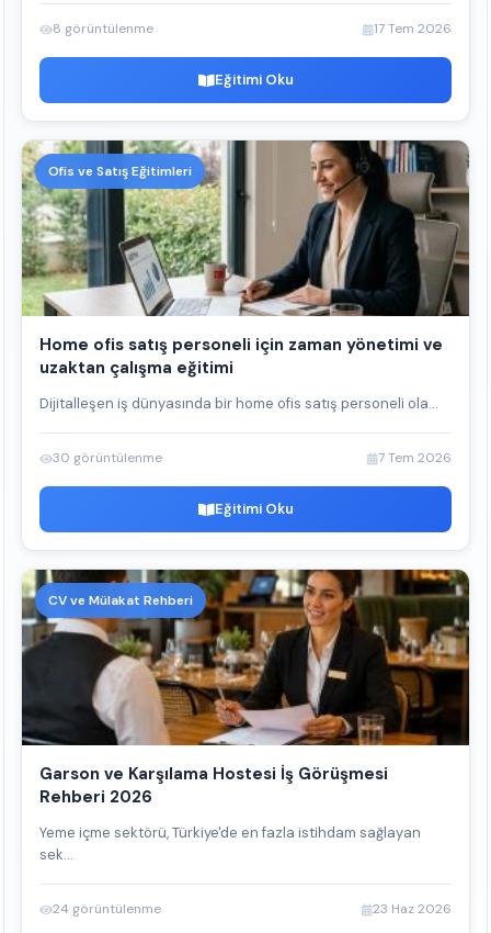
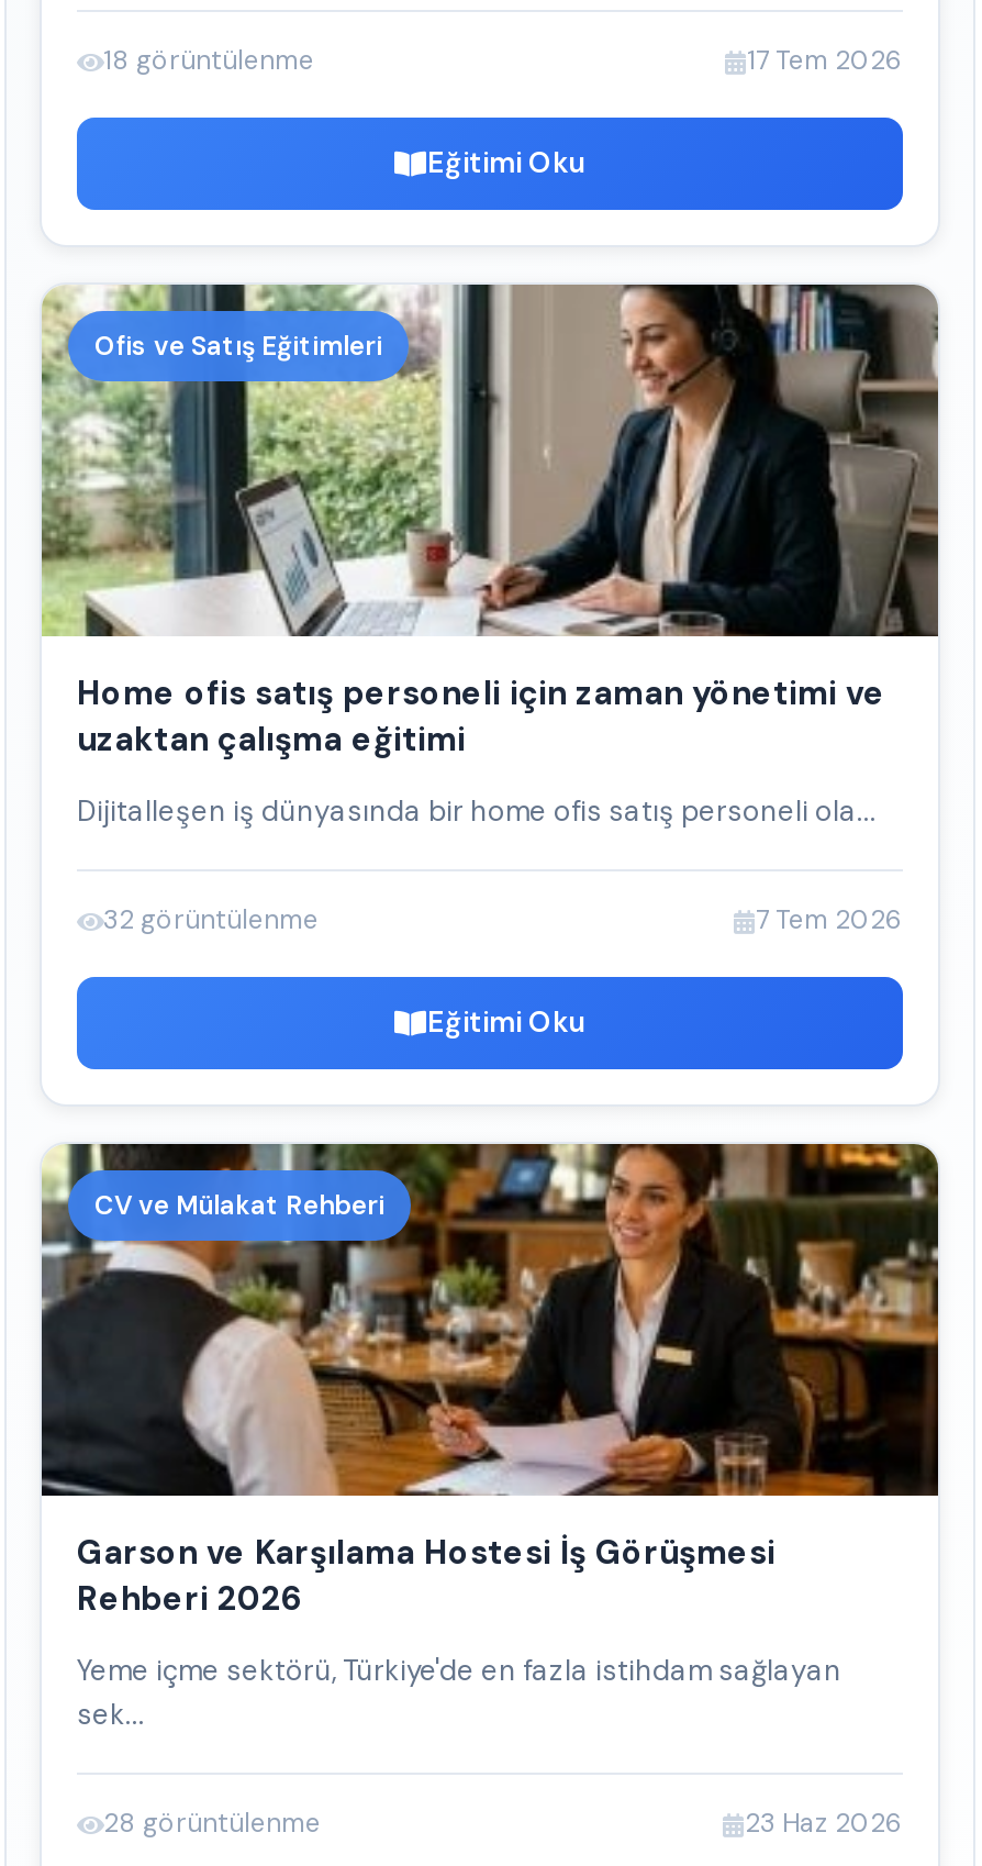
[53,20,153,37] 8 görüntülenme -> [103,44,314,79] 18 görüntülenme
[53,449,162,466] 30 görüntülenme -> [103,903,319,938] 32 görüntülenme
[53,900,161,918] 24 görüntülenme -> [103,1807,321,1842] 28 görüntülenme

